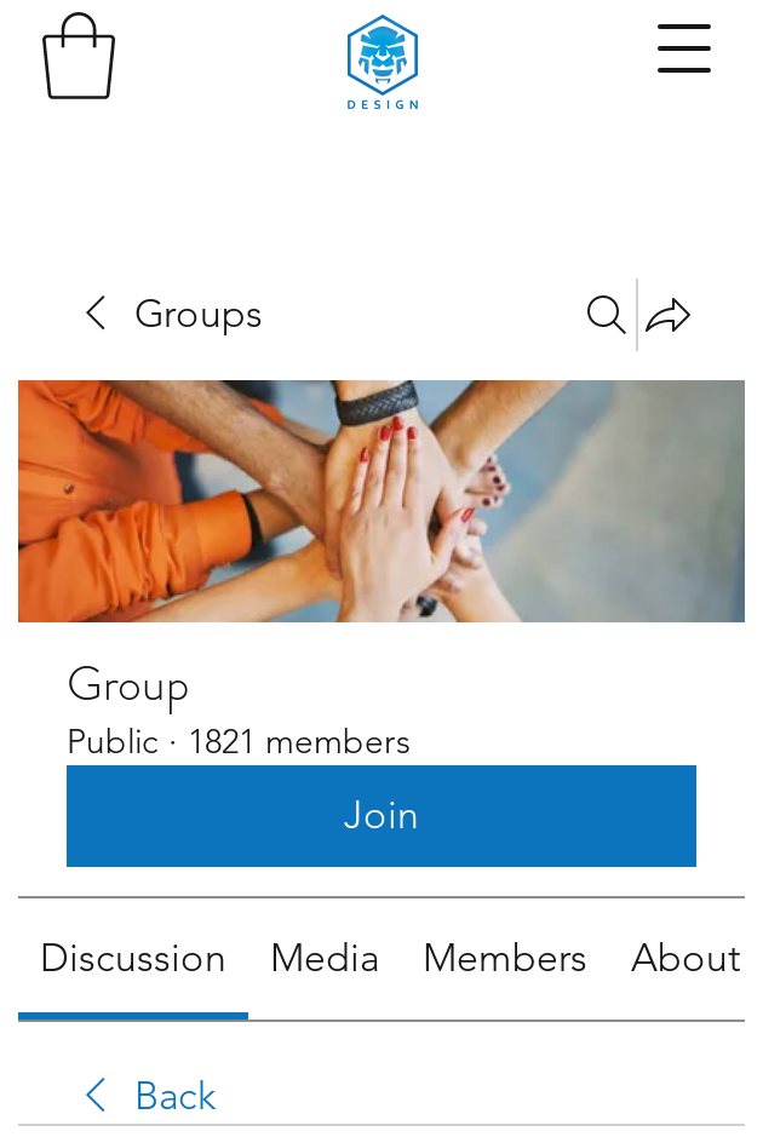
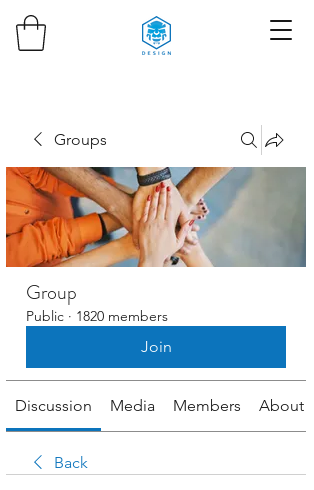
[67,719,411,762] Public · 1821 members -> [26,307,168,325] Public · 1820 members

